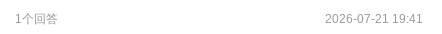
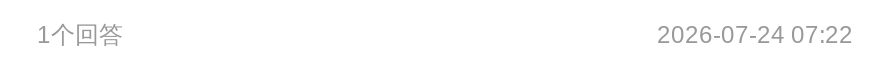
[325,12,423,26] 2026-07-21 19:41 -> [657,21,853,49] 2026-07-24 07:22

